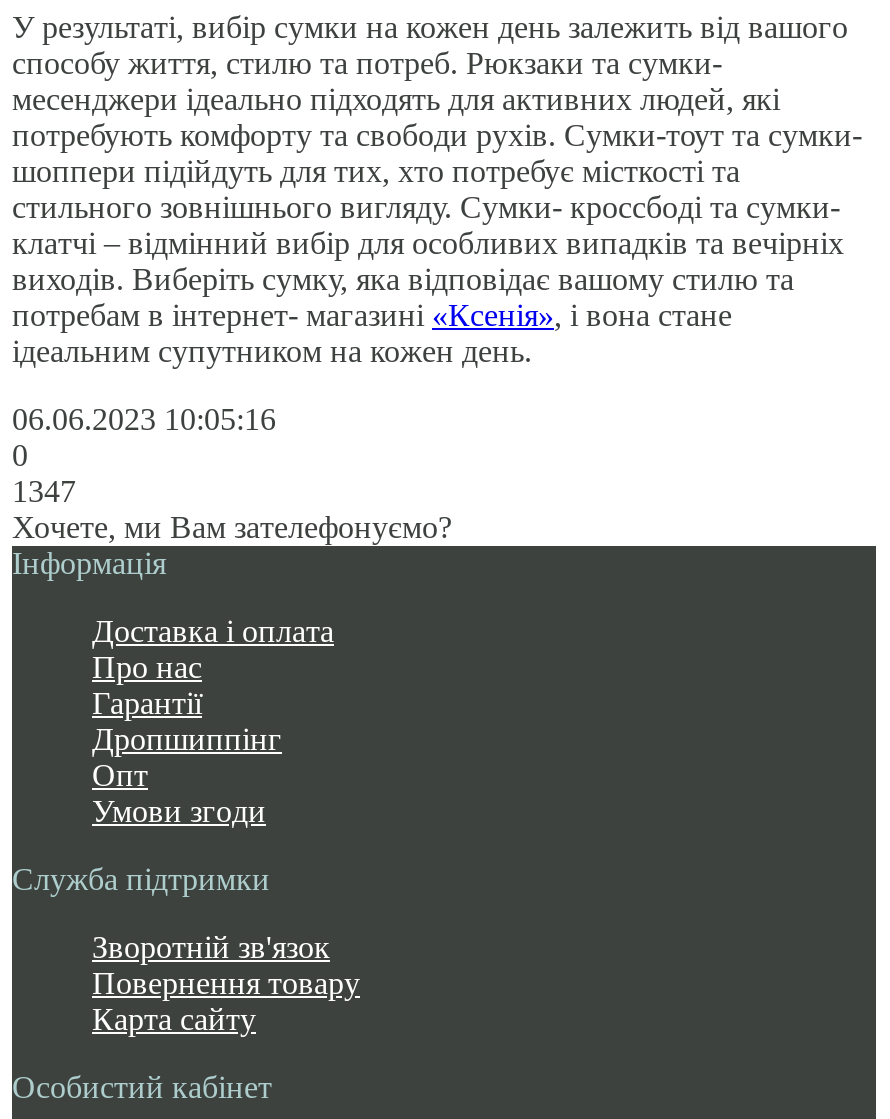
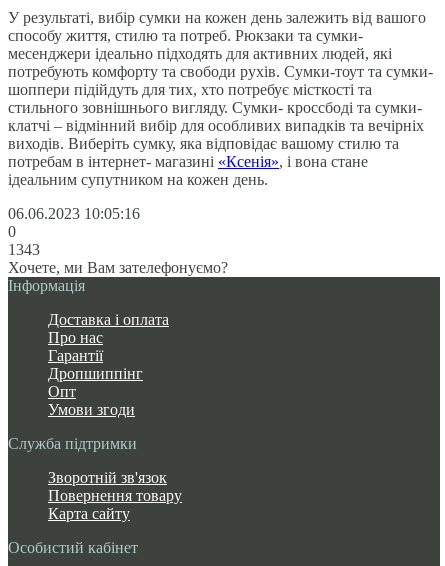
[12,474,76,508] 1347 -> [8,241,40,258] 1343

